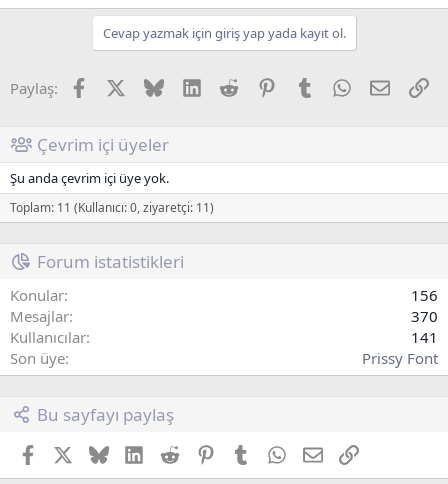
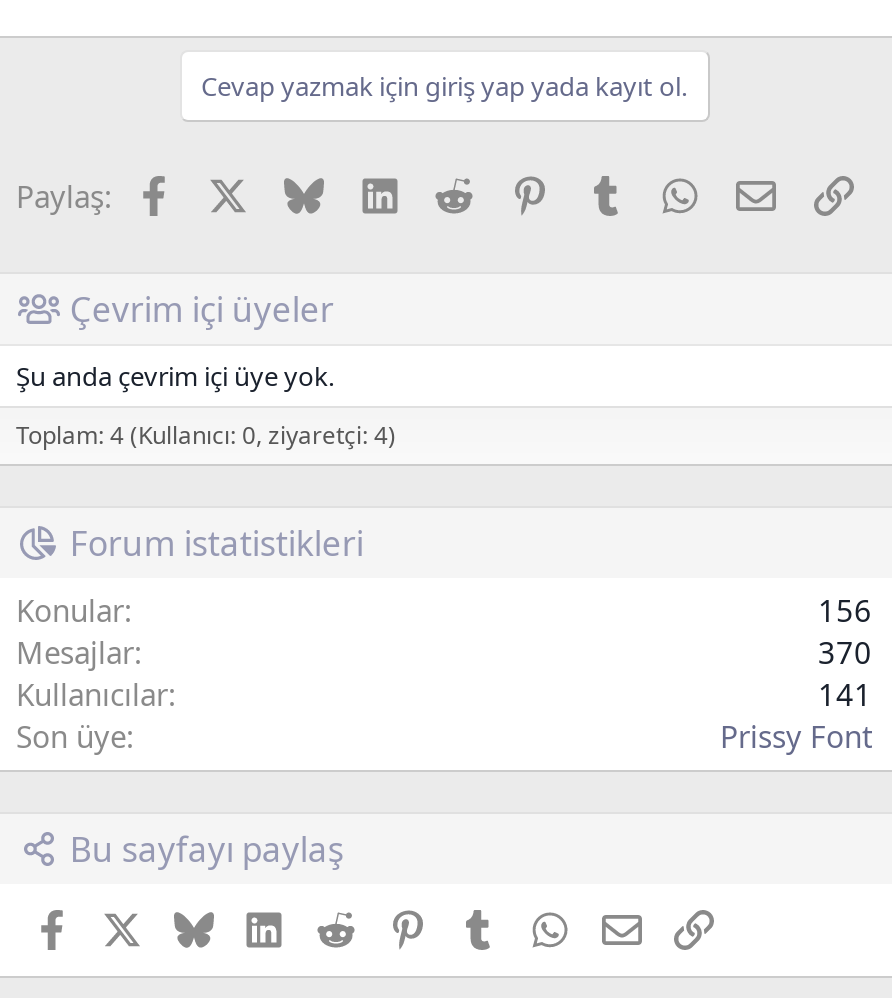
[10,199,214,216] Toplam: 11 (Kullanıcı: 0, ziyaretçi: 11) -> [16,418,396,452] Toplam: 4 (Kullanıcı: 0, ziyaretçi: 4)

